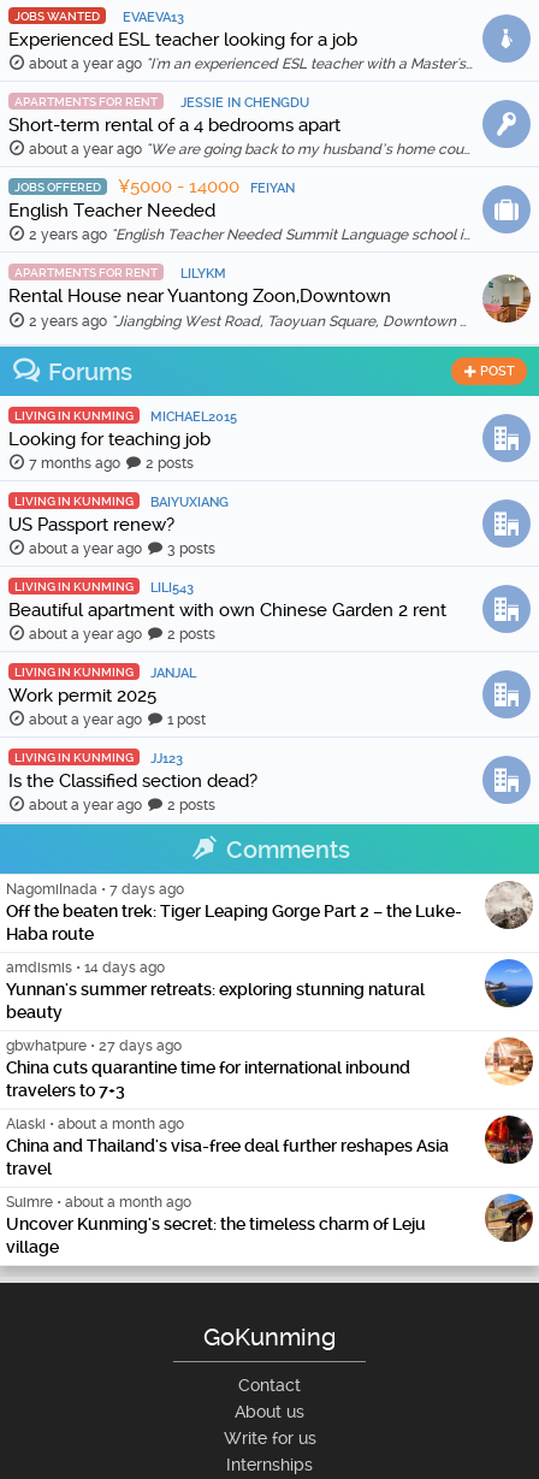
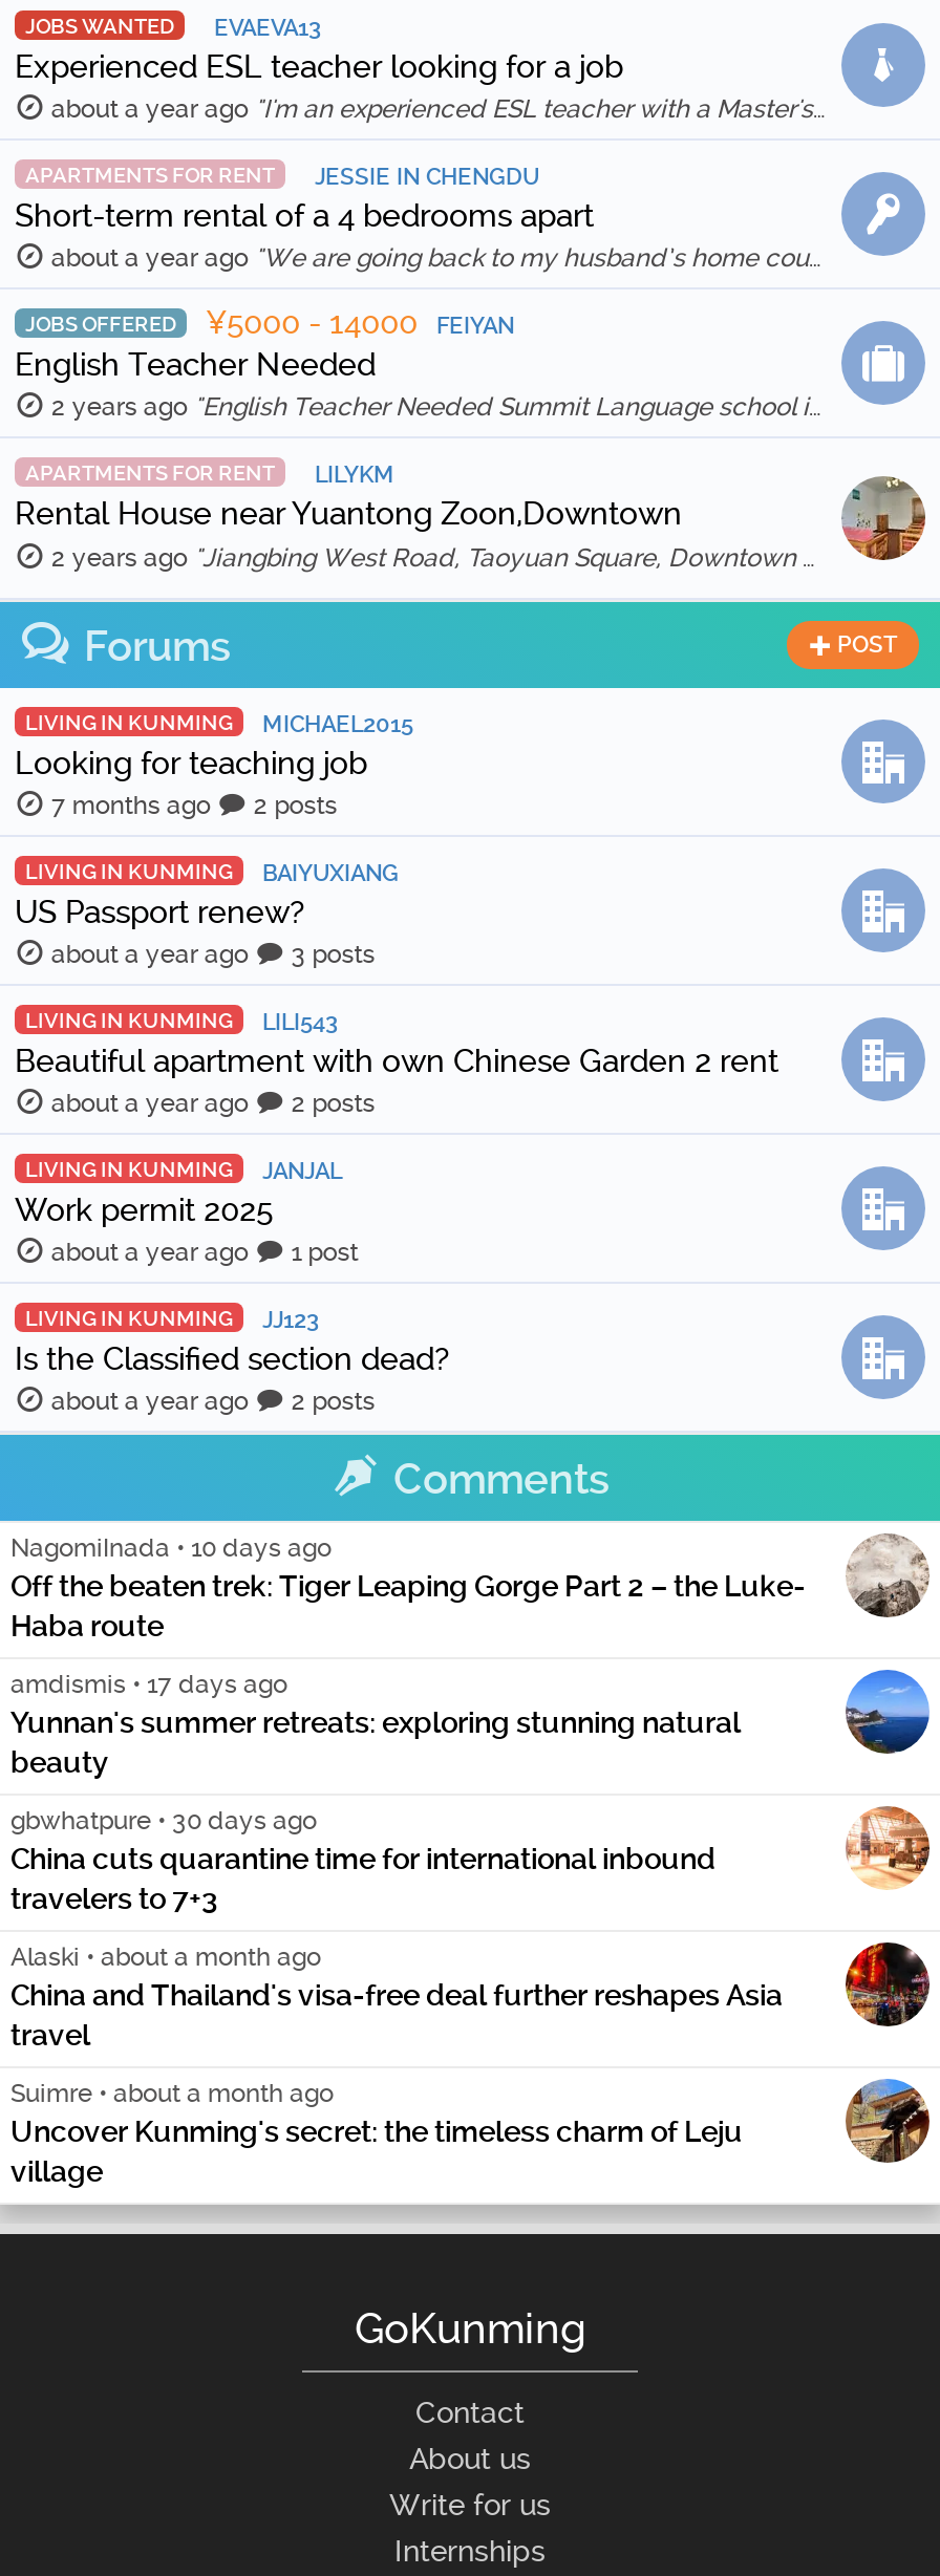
[6,882,184,898] NagomiInada • 7 days ago -> [10,1534,332,1564] NagomiInada • 10 days ago
[6,960,165,977] amdismis • 14 days ago -> [10,1671,287,1700] amdismis • 17 days ago
[6,1038,182,1055] gbwhatpure • 27 days ago -> [10,1807,317,1837] gbwhatpure • 30 days ago

